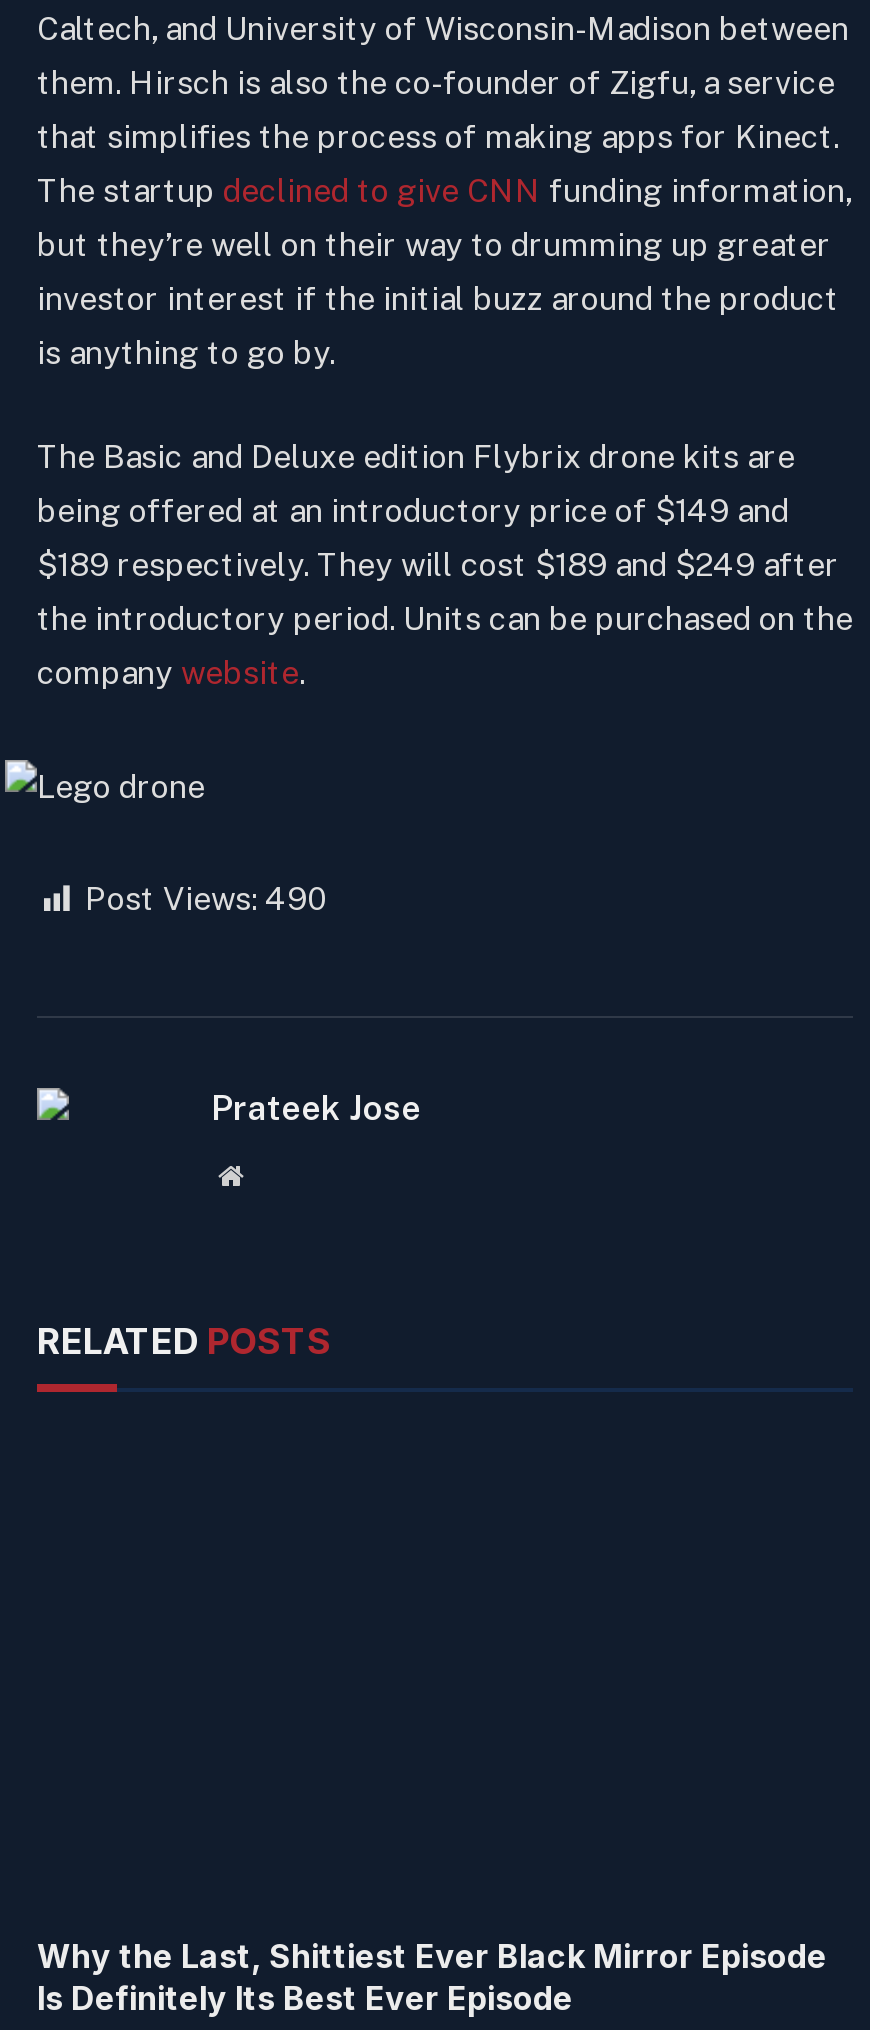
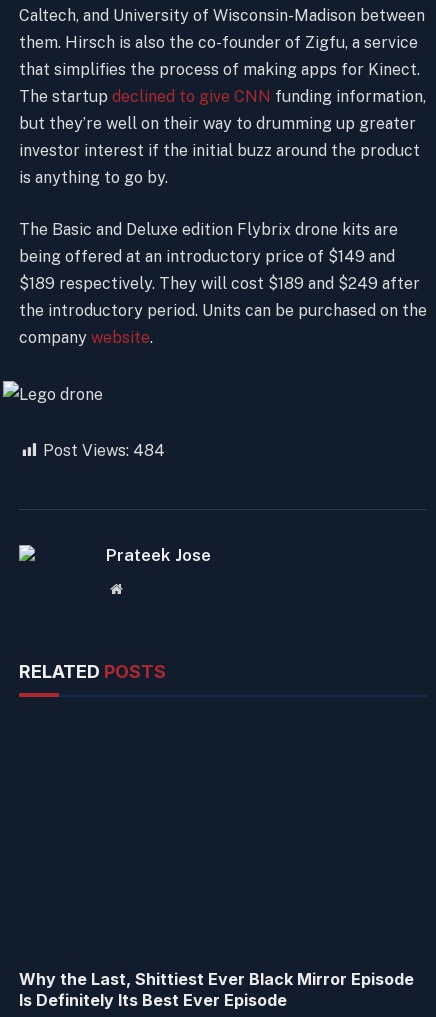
[85,881,327,919] Post Views: 490 -> [43,441,165,460] Post Views: 484

